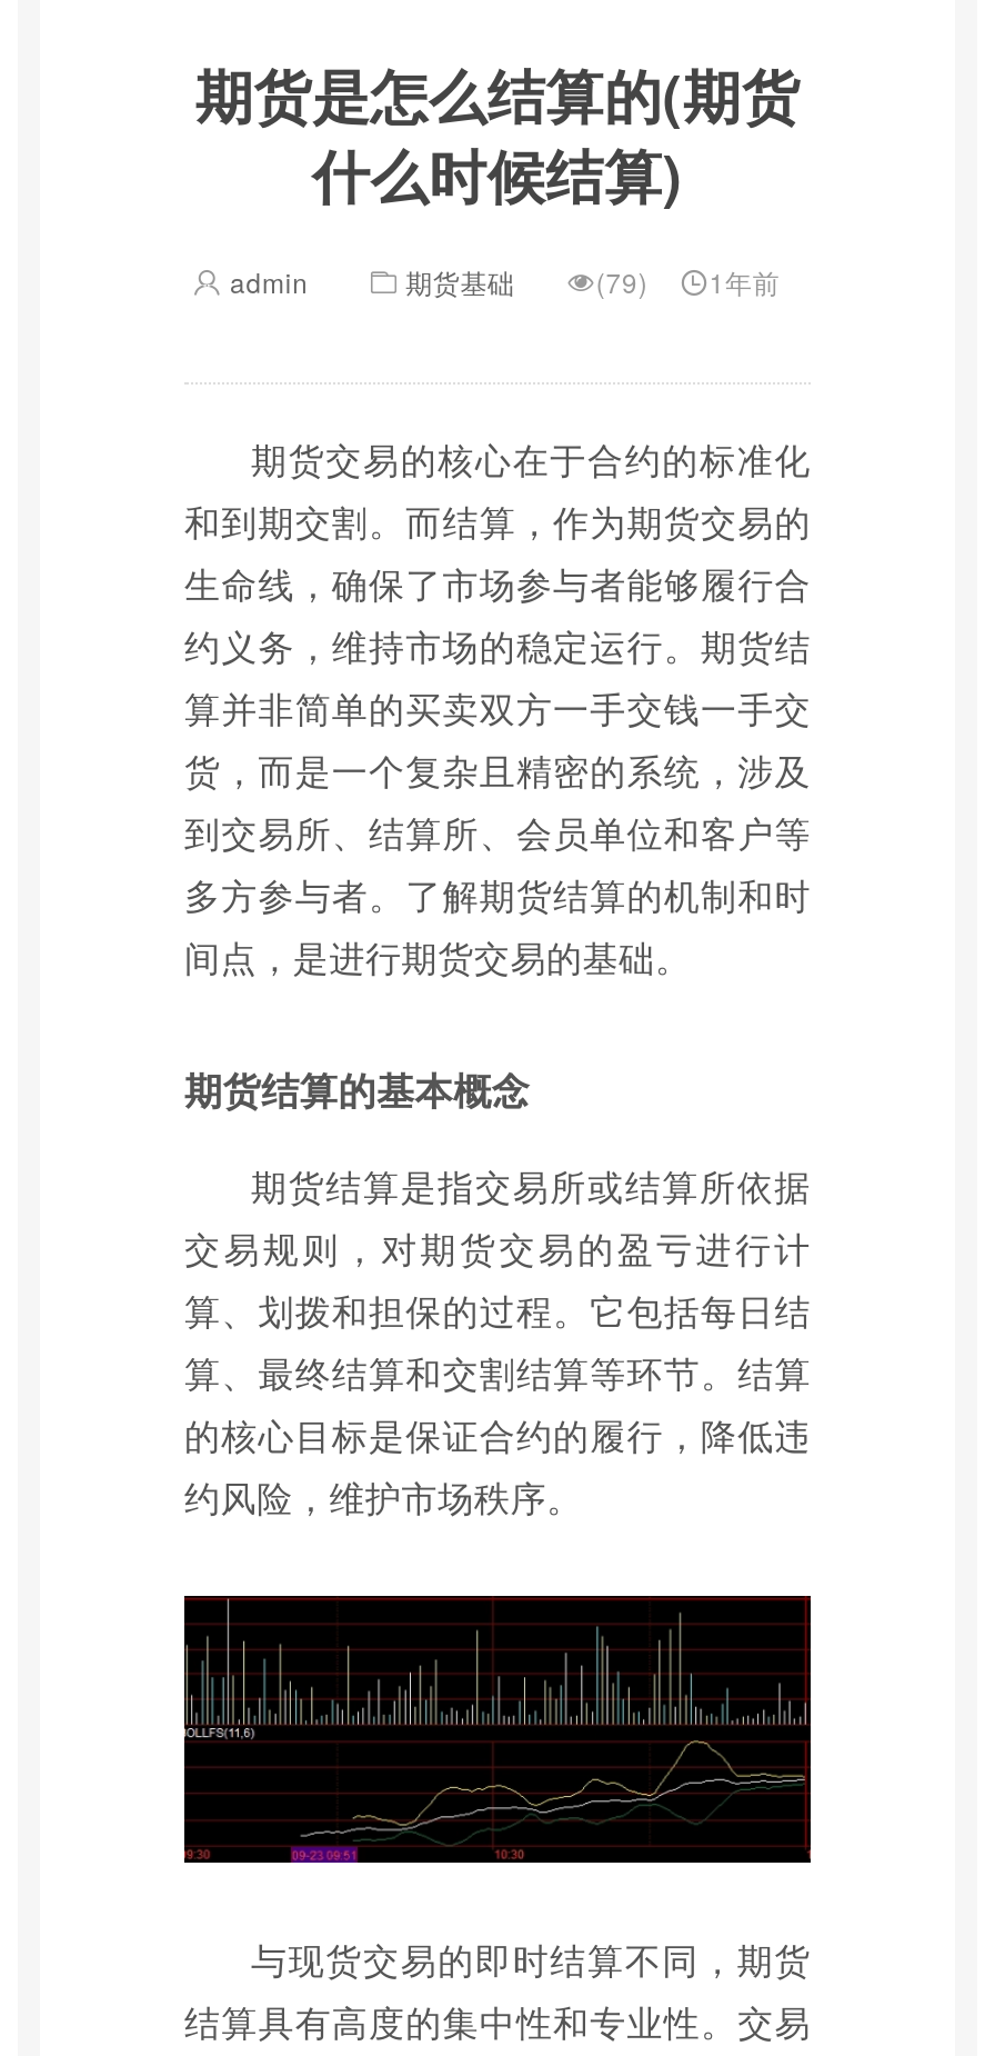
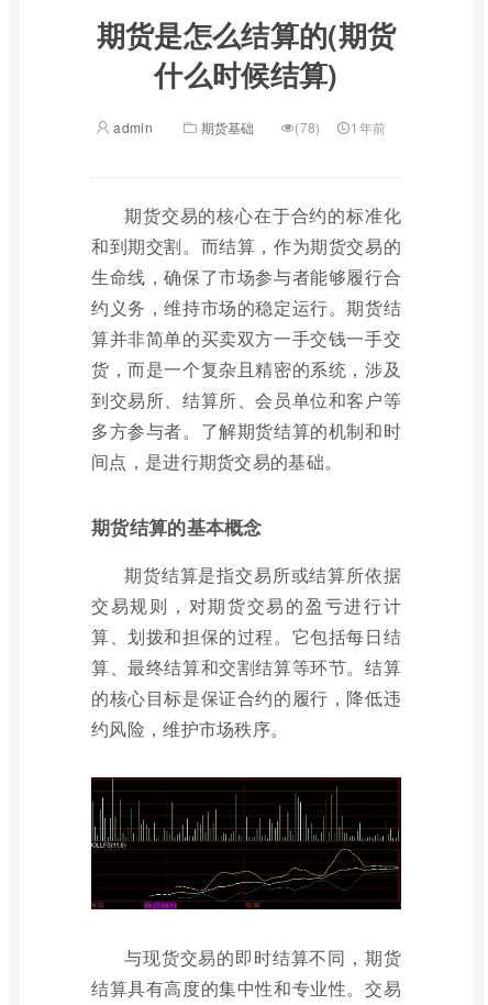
[596,262,780,300] (79) 1年前 -> [295,118,386,136] (78) 1年前

